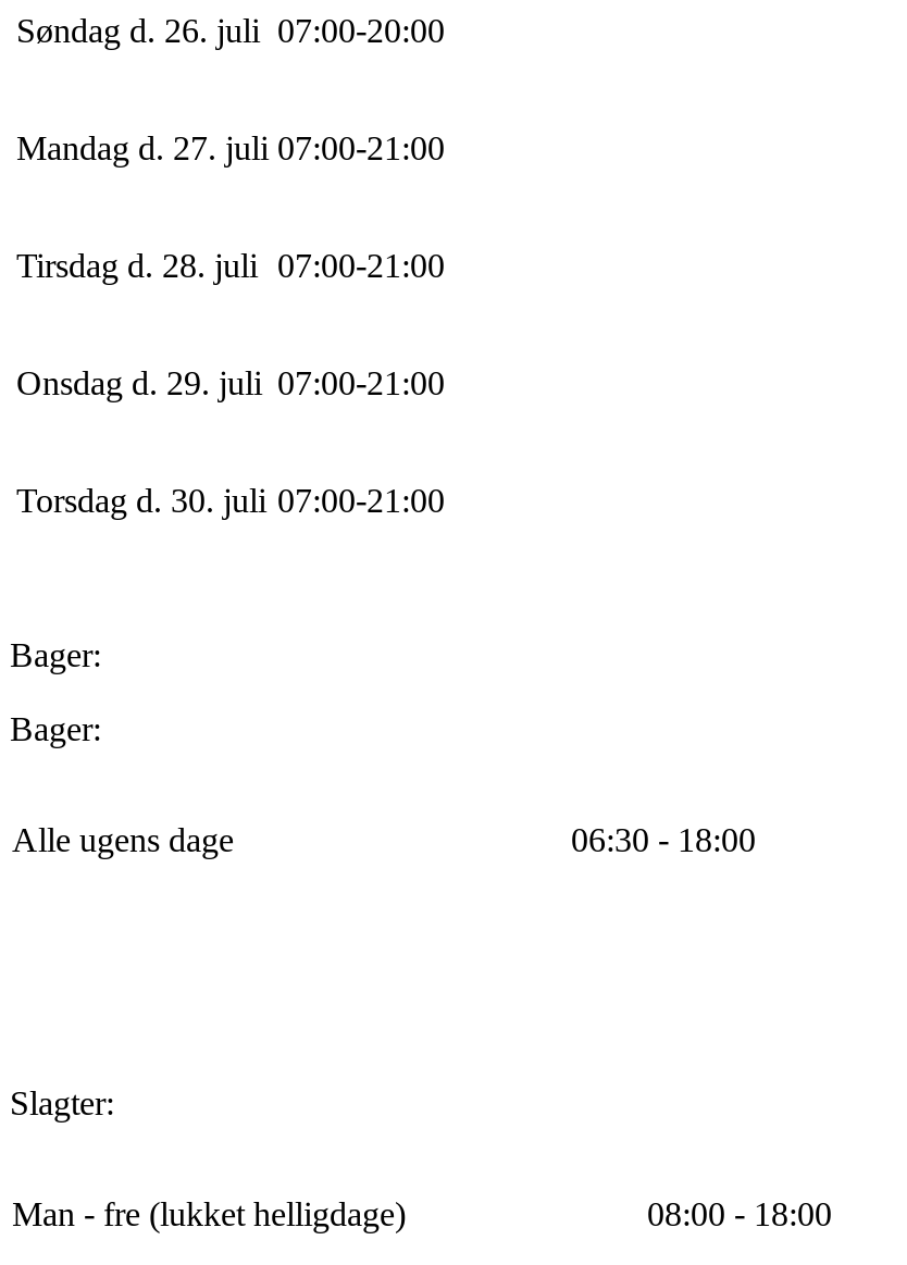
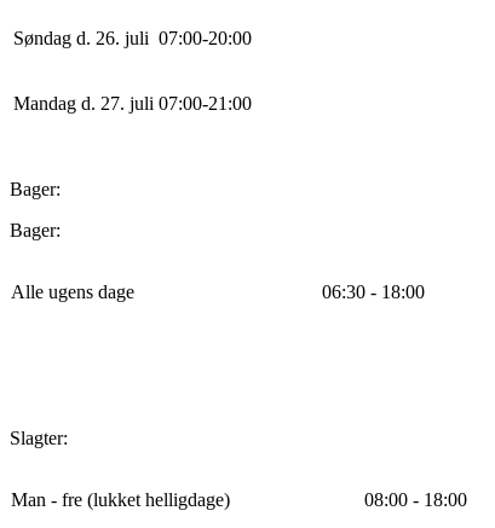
[16,246,445,518] Tirsdag d. 28. juli 07:00-21: 00 | Onsdag d. 29. juli 07:00-21: 00 | Torsdag d. 30. juli 07:00-21: 00 -> none

